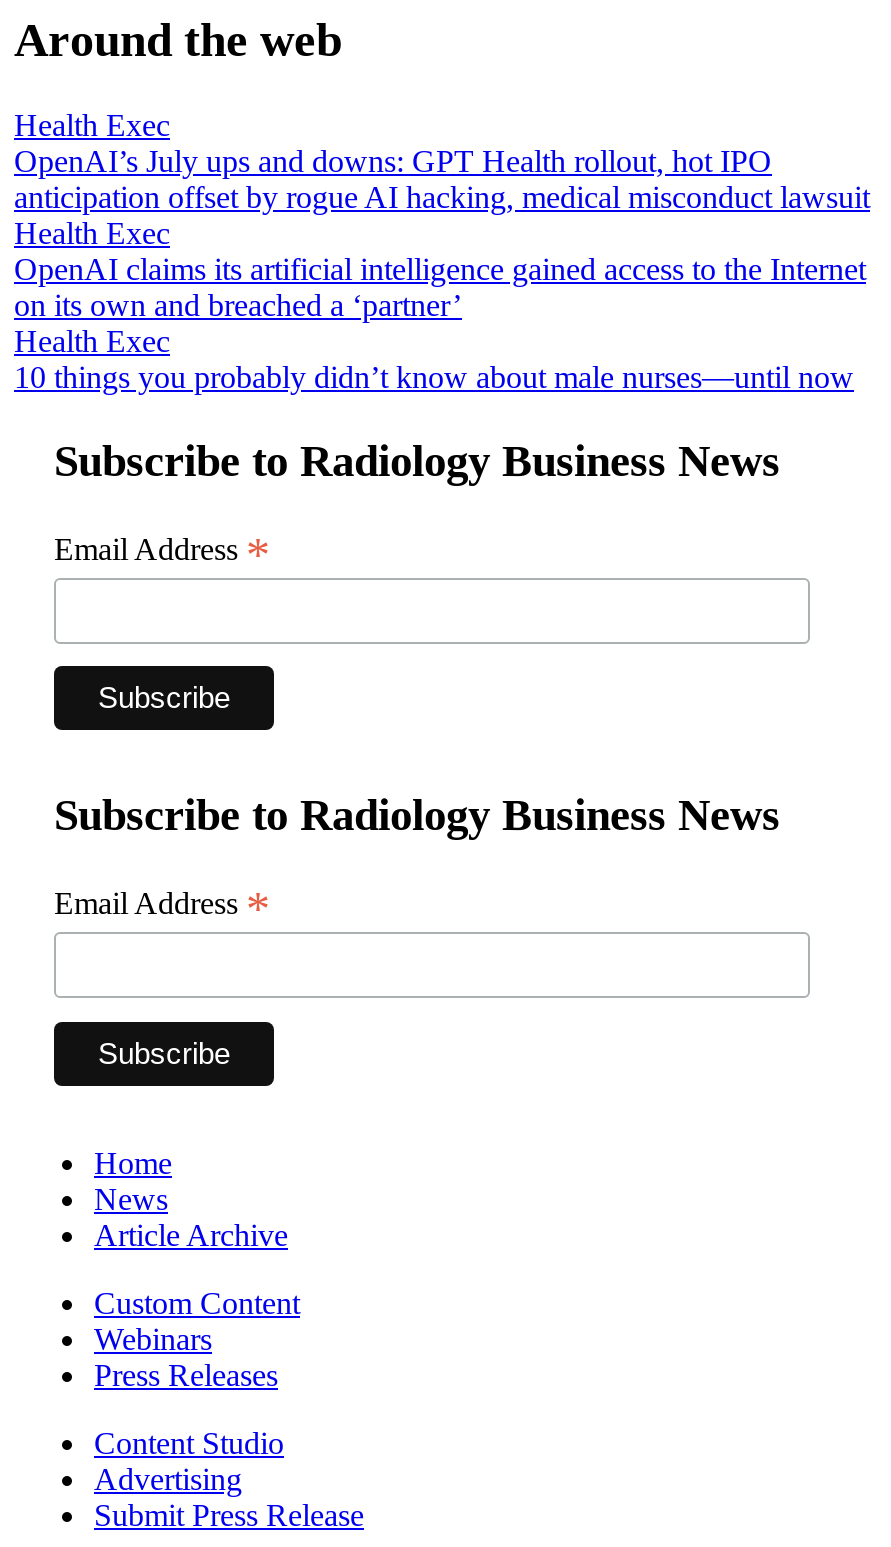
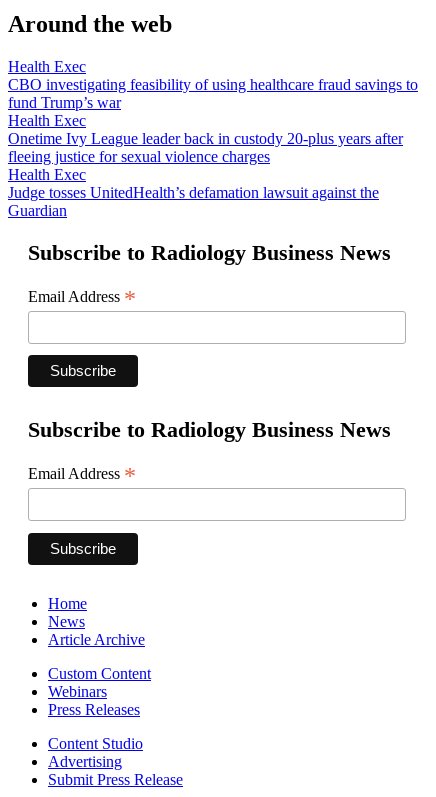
[14,143,870,213] OpenAI’s July ups and downs: GPT Health rollout, hot IPO | anticipation offset by rogue AI hacking, medical misconduct lawsuit -> [8,76,418,111] CBO investigating feasibility of using healthcare fraud savings to | fund Trump’s war
[14,251,866,321] OpenAI claims its artificial intelligence gained access to the Internet | on its own and breached a ‘partner’ -> [8,130,403,165] Onetime Ivy League leader back in custody 20-plus years after | fleeing justice for sexual violence charges
[14,359,854,393] 10 things you probably didn’t know about male nurses—until now -> [8,184,379,219] Judge tosses UnitedHealth’s defamation lawsuit against the | Guardian

